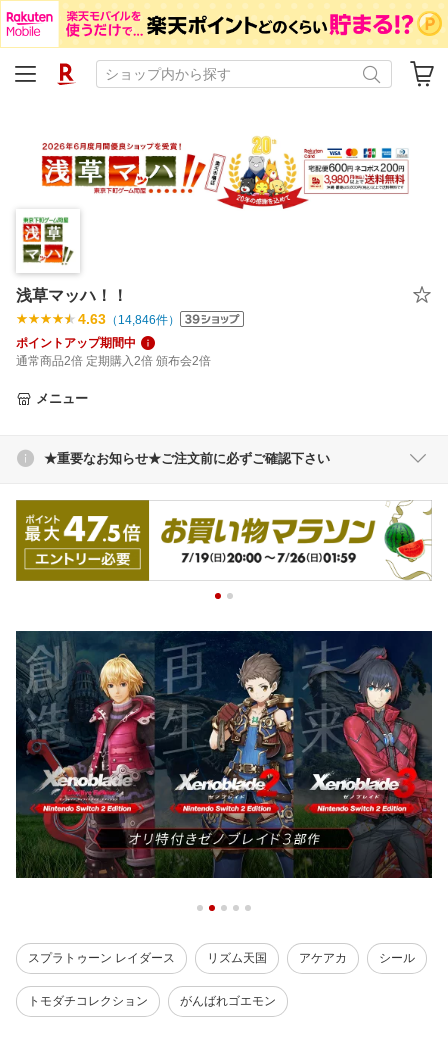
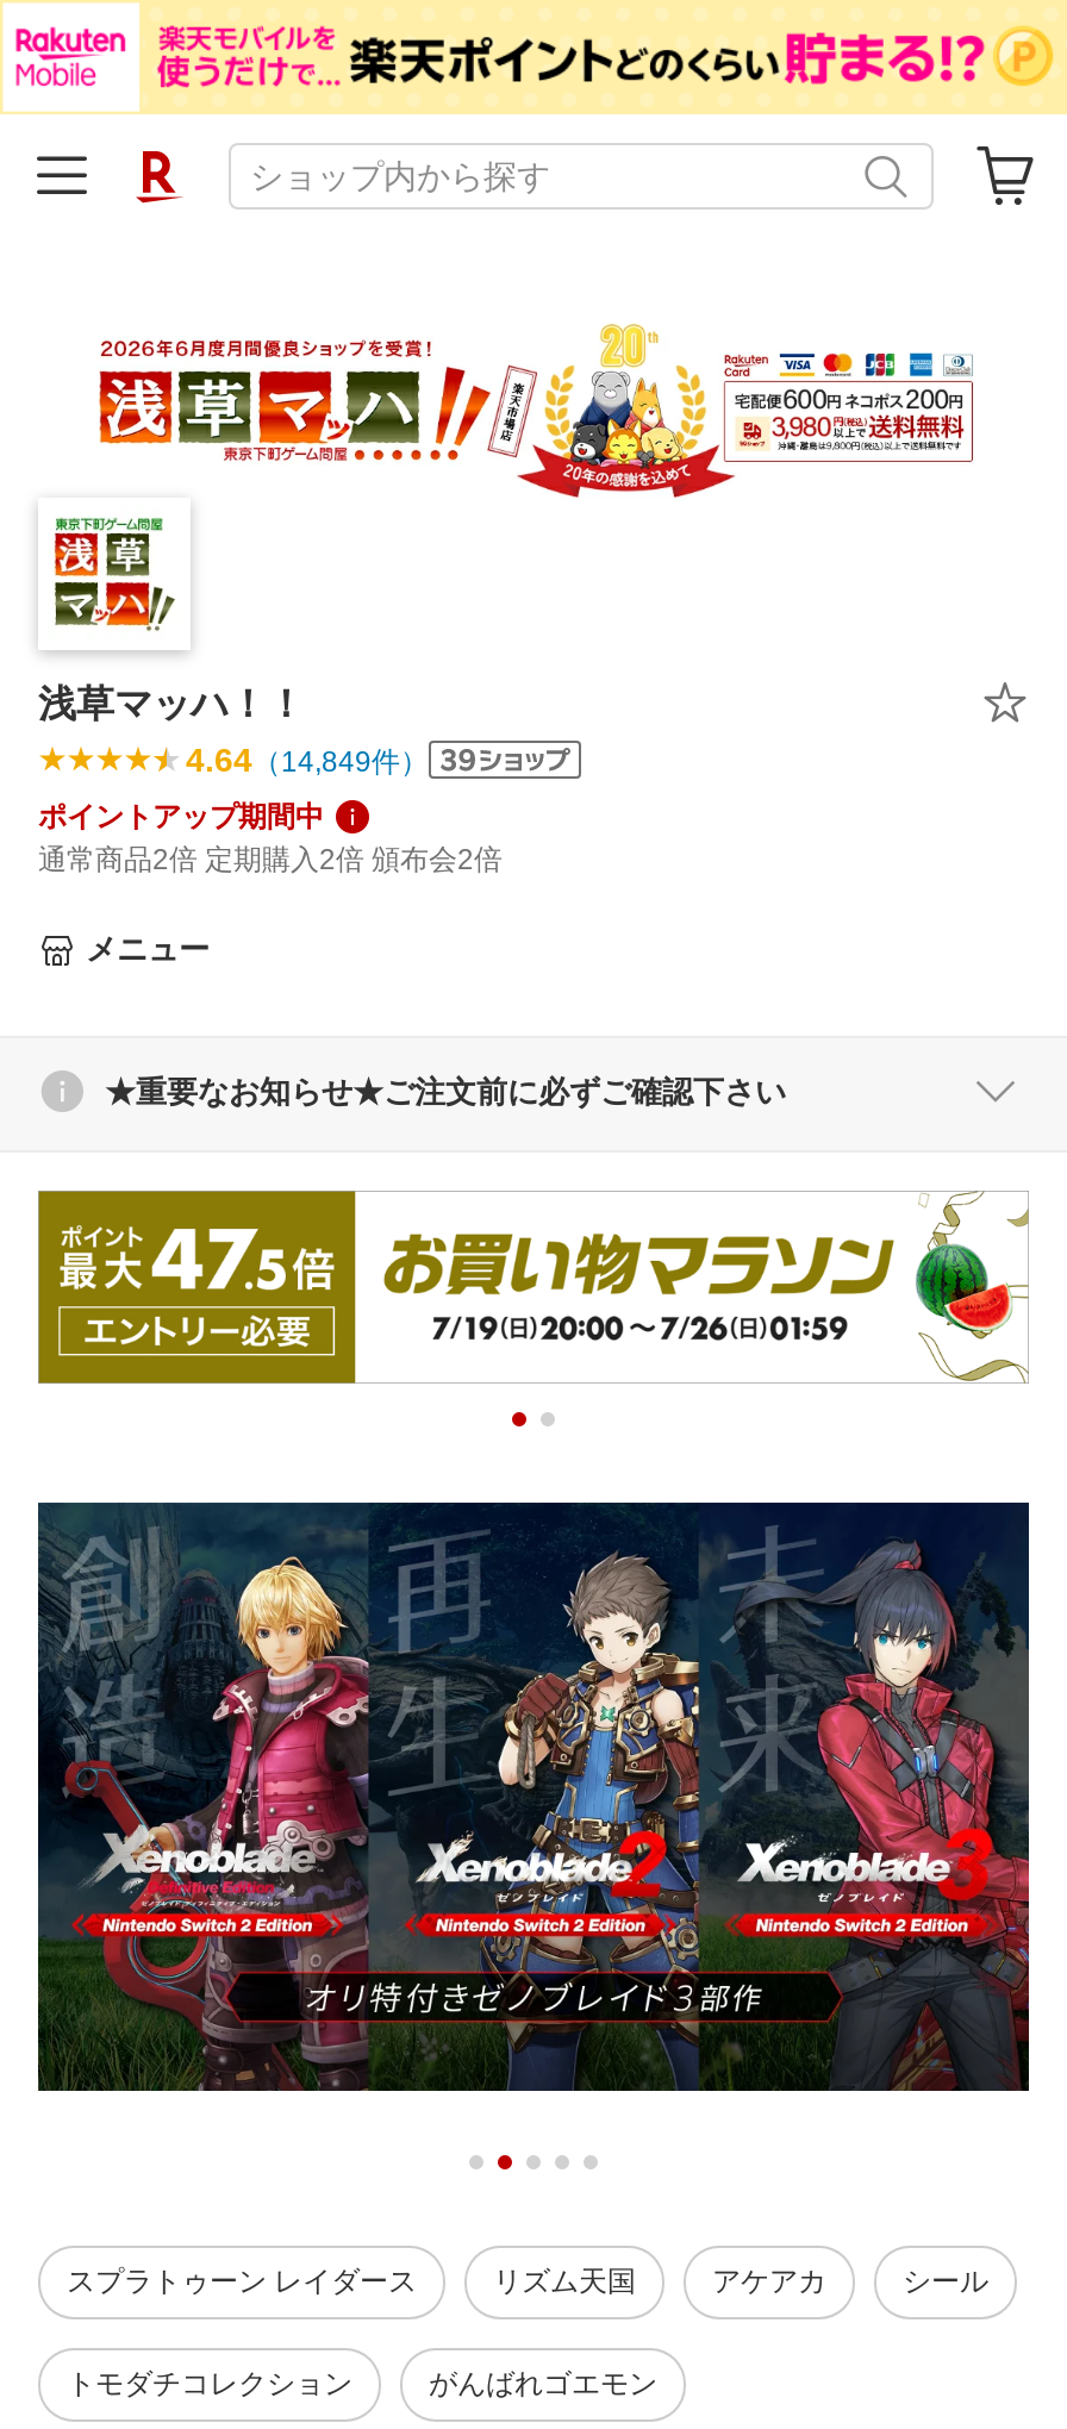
[78,311,180,327] 4.63（14,846件） -> [186,741,429,779] 4.64（14,849件）

